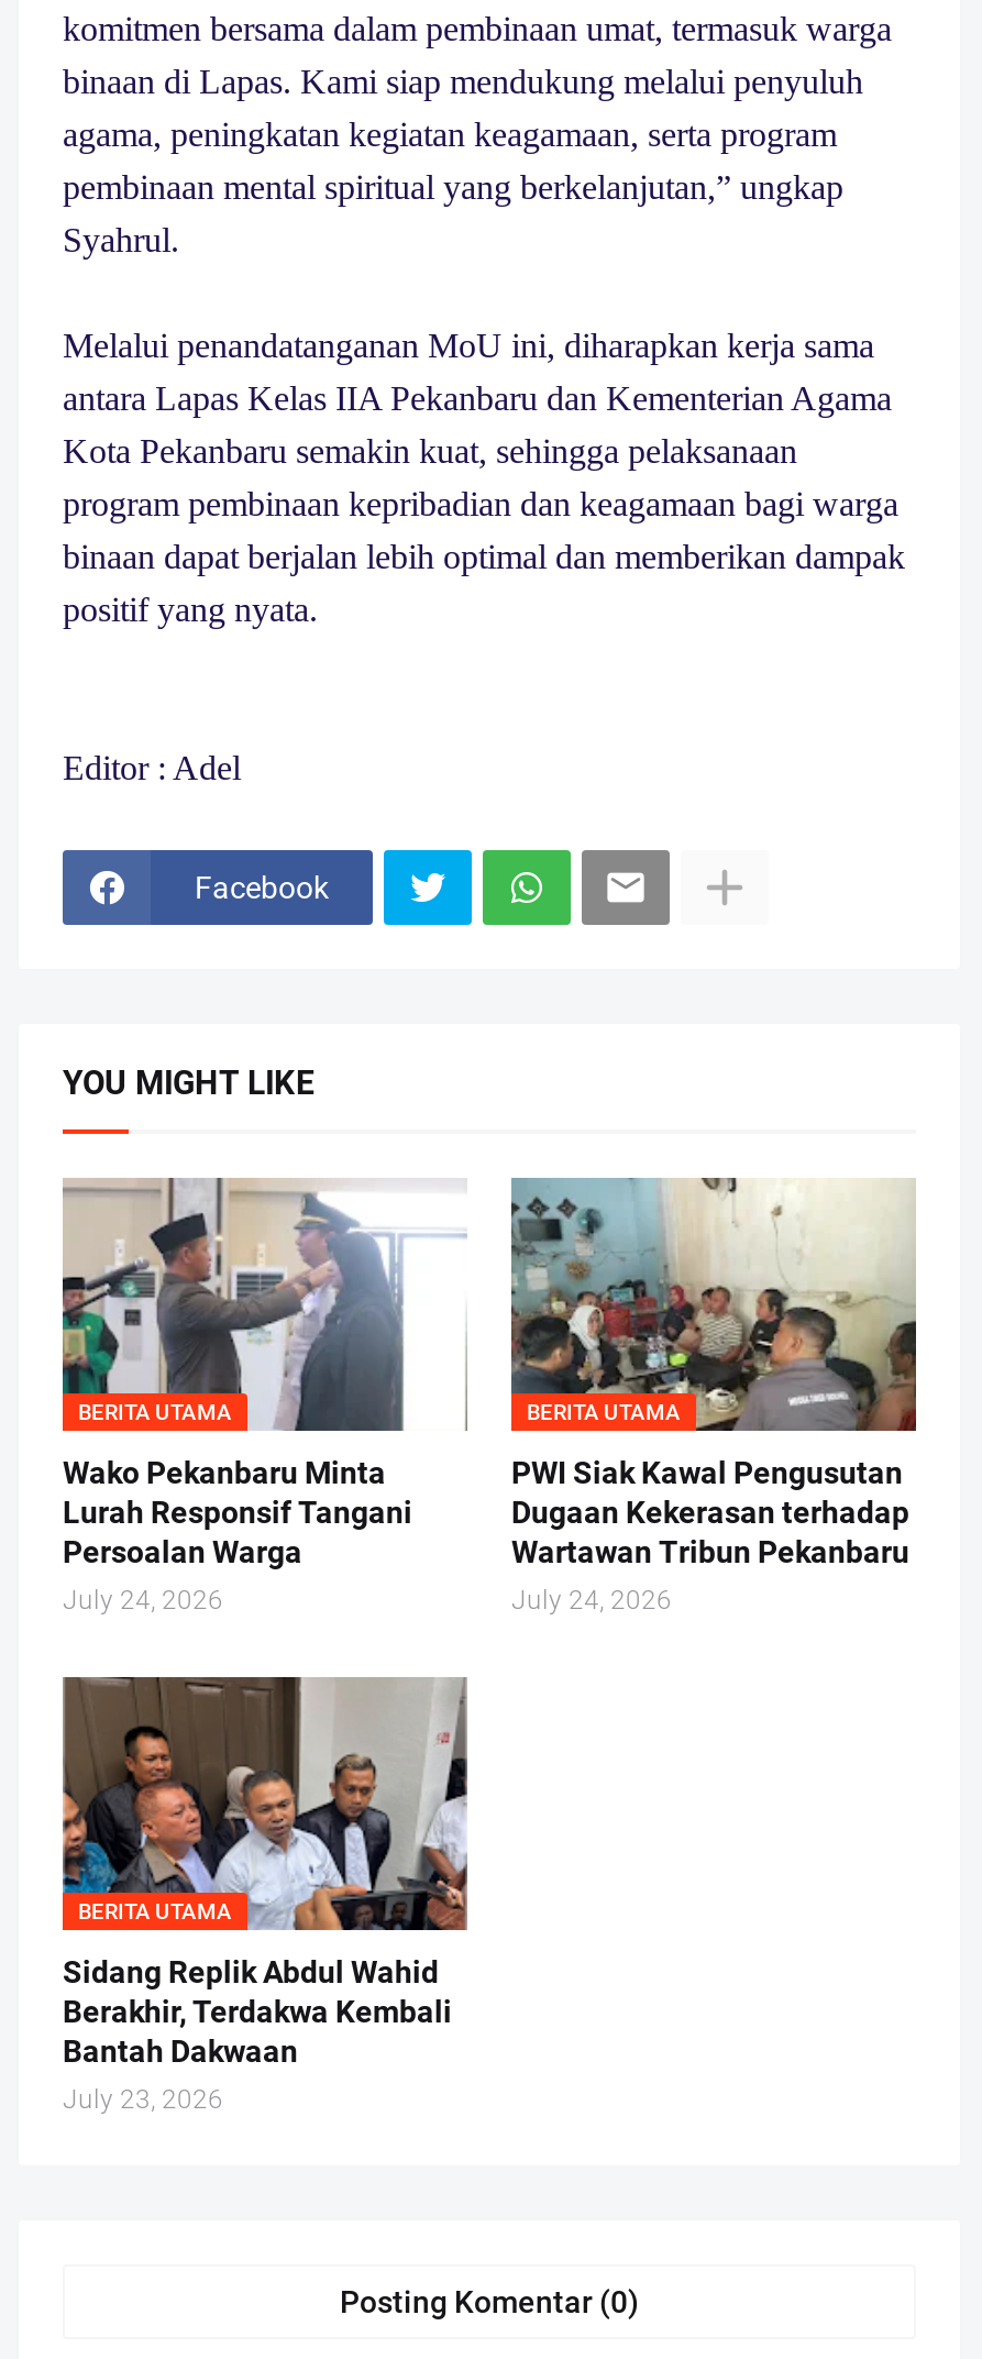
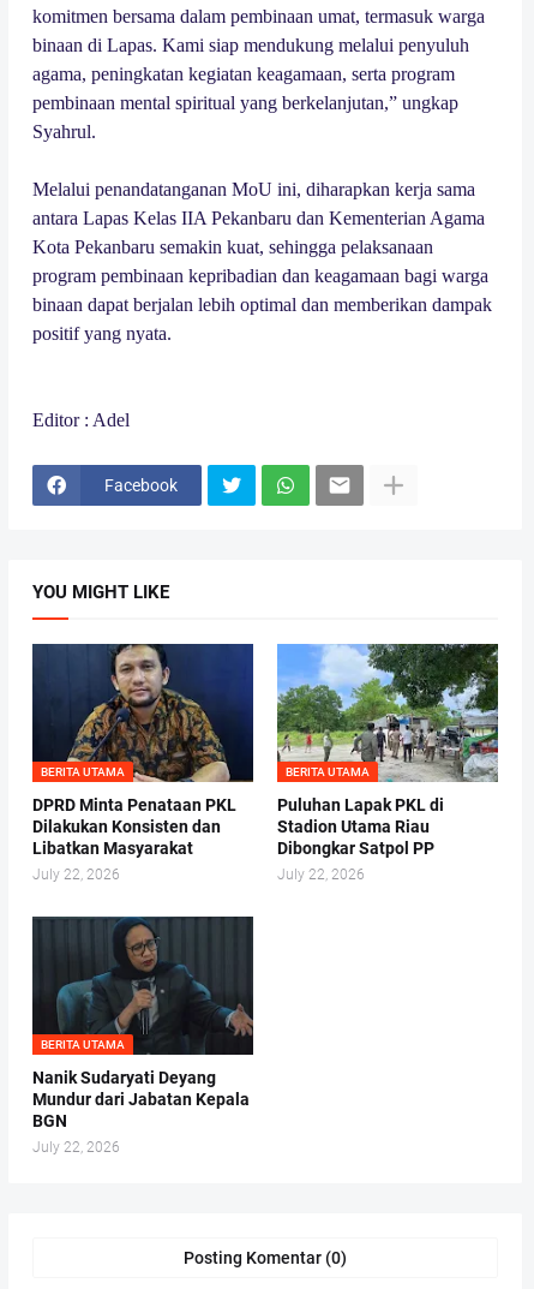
[60,1176,467,1616] [image] | Wako Pekanbaru Minta | Lurah Responsif Tangani | Persoalan Warga | July 24, 2026 -> [31,643,254,883] [image] | DPRD Minta Penataan PKL | Dilakukan Konsisten dan | Libatkan Masyarakat | July 22, 2026
[509,1178,918,1616] [image] | PWI Siak Kawal Pengusutan | Dugaan Kekerasan terhadap | Wartawan Tribun Pekanbaru | July 24, 2026 -> [276,643,499,883] [image] | Puluhan Lapak PKL di | Stadion Utama Riau | Dibongkar Satpol PP | July 22, 2026
[60,1675,470,2115] [image] | Sidang Replik Abdul Wahid | Berakhir, Terdakwa Kembali | Bantah Dakwaan | July 23, 2026 -> [31,917,254,1156] [image] | Nanik Sudaryati Deyang | Mundur dari Jabatan Kepala | BGN | July 22, 2026

